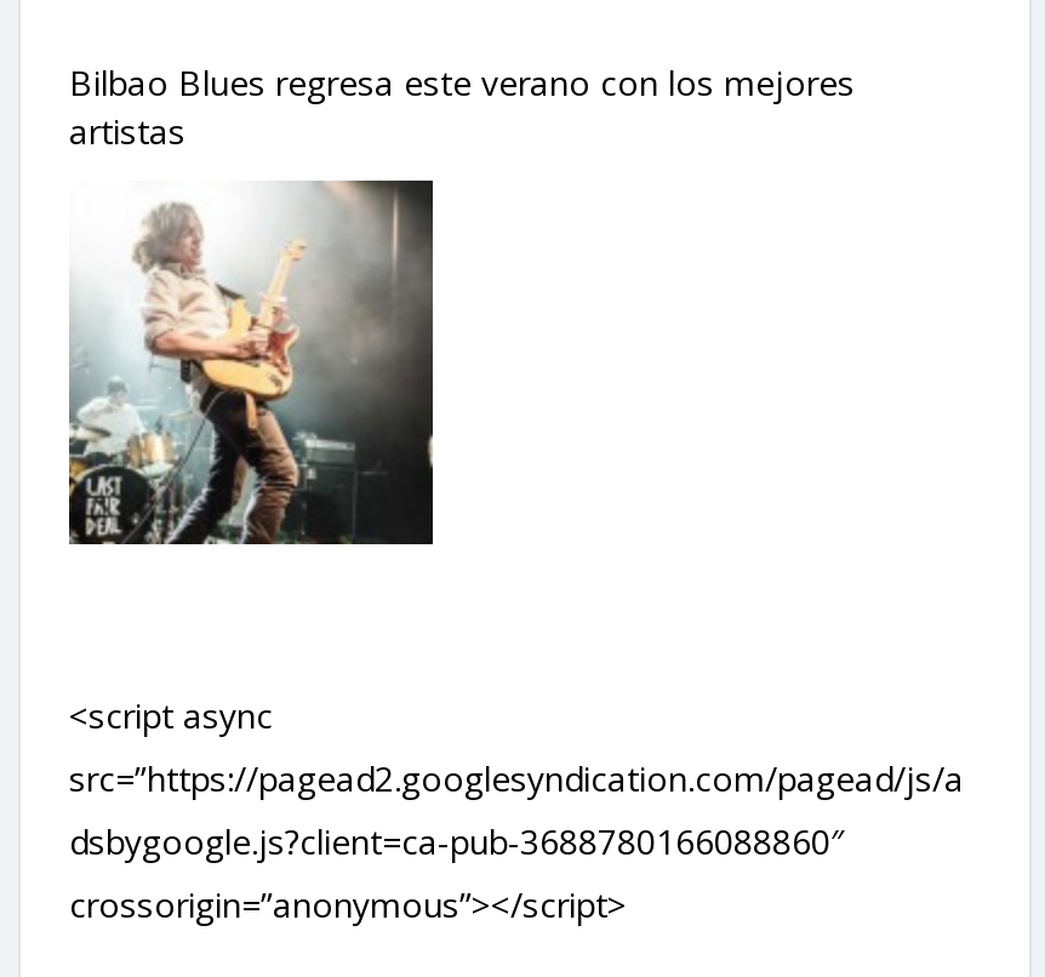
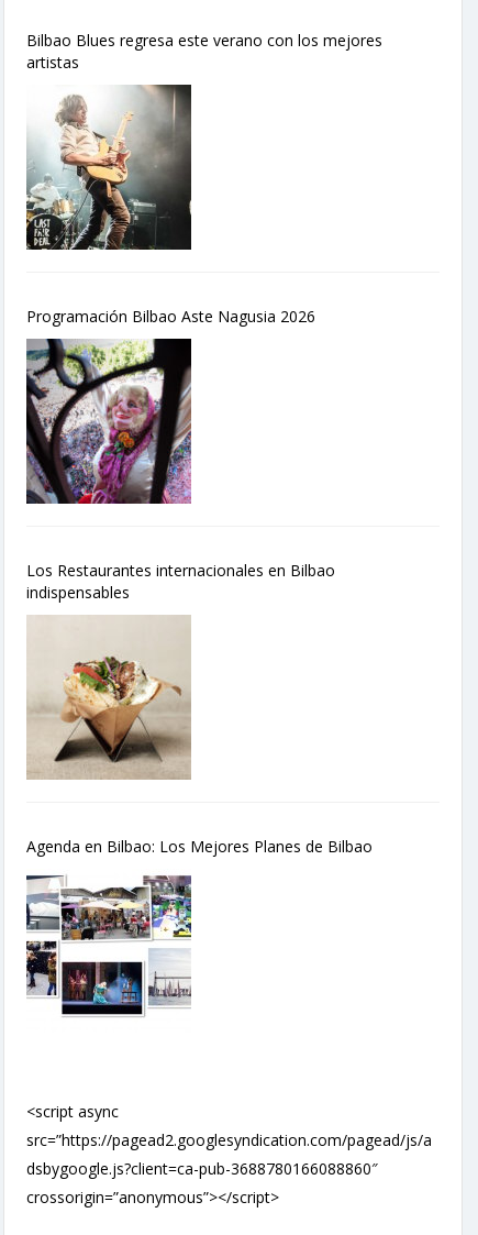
none -> [25,338,192,505] [image]
none -> [25,874,192,1017] [image]
none -> [26,306,315,327] Programación Bilbao Aste Nagusia 2026
none -> [26,560,335,603] Los Restaurantes internacionales en Bilbao | indispensables
none -> [26,836,373,857] Agenda en Bilbao: Los Mejores Planes de Bilbao
none -> [26,615,192,781] [image]

